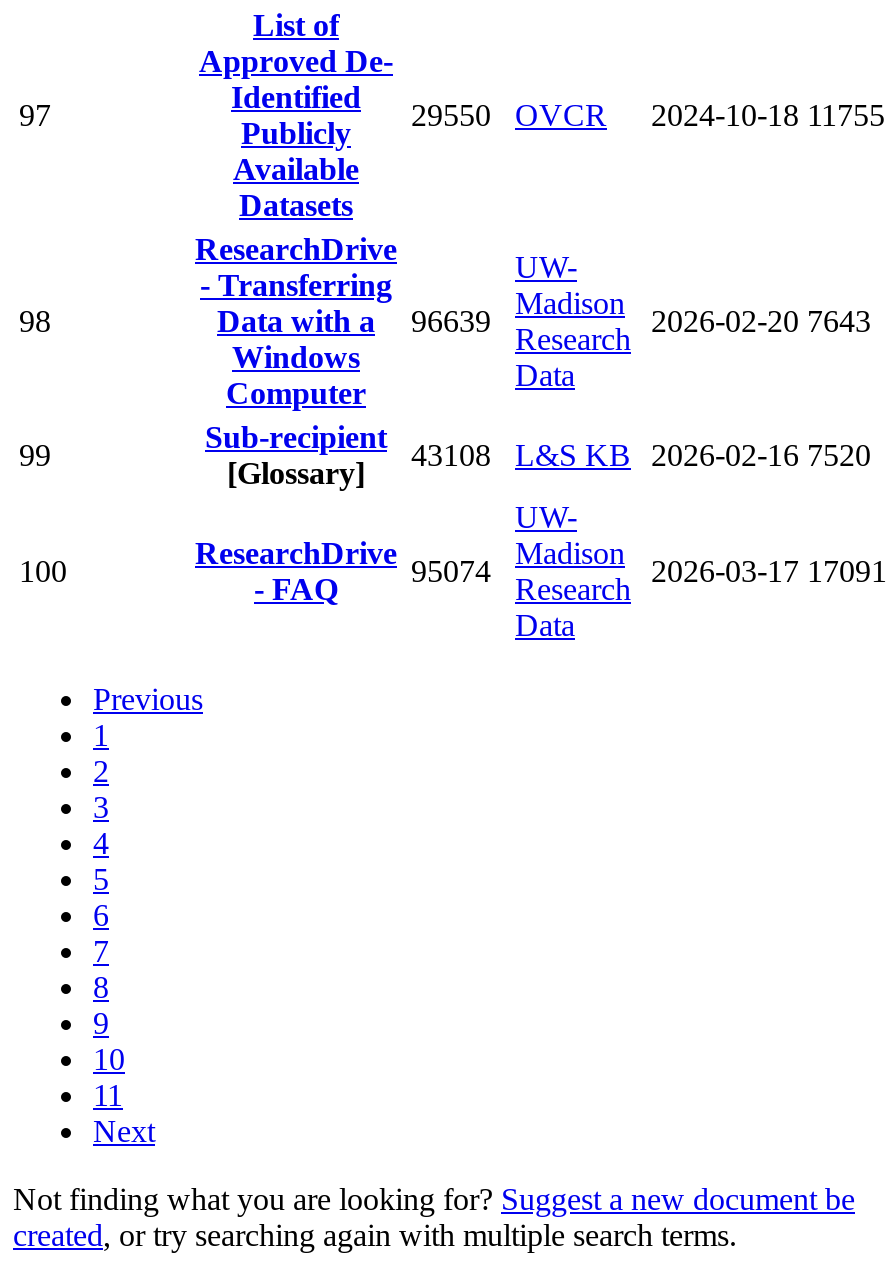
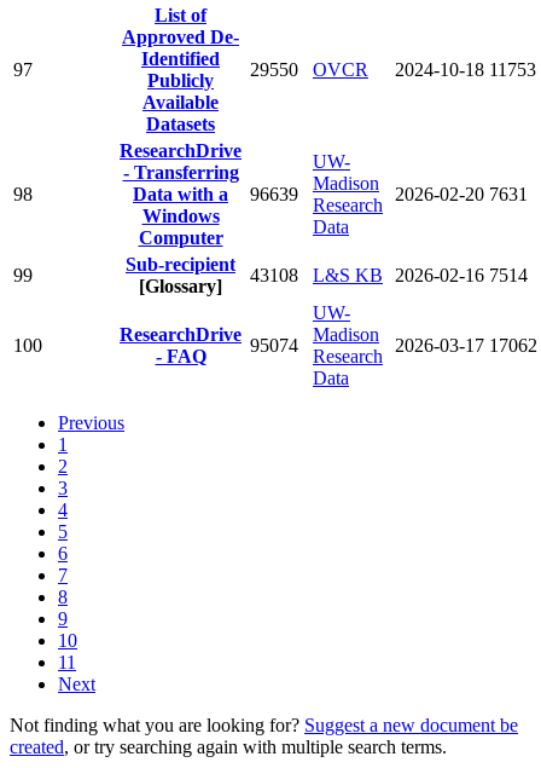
[411,98,885,132] 29550 OVCR 2024-10-18 11755 -> [250,59,536,80] 29550 OVCR 2024-10-18 11753
[651,304,871,338] 2026-02-20 7643 -> [395,184,528,204] 2026-02-20 7631
[411,438,871,472] 43108 L&S KB 2026-02-16 7520 -> [250,265,528,285] 43108 L&S KB 2026-02-16 7514
[651,554,887,588] 2026-03-17 17091 -> [395,335,537,355] 2026-03-17 17062

